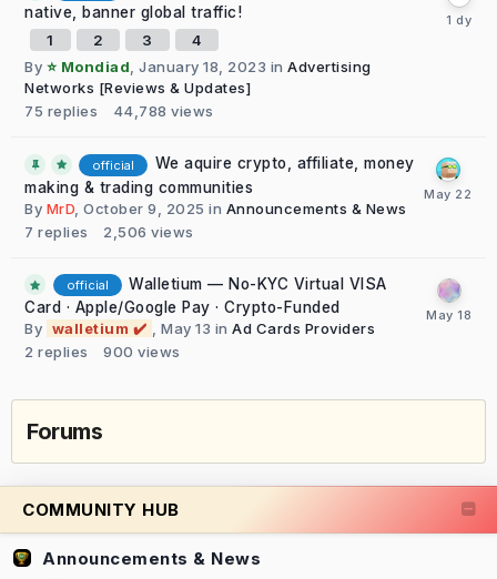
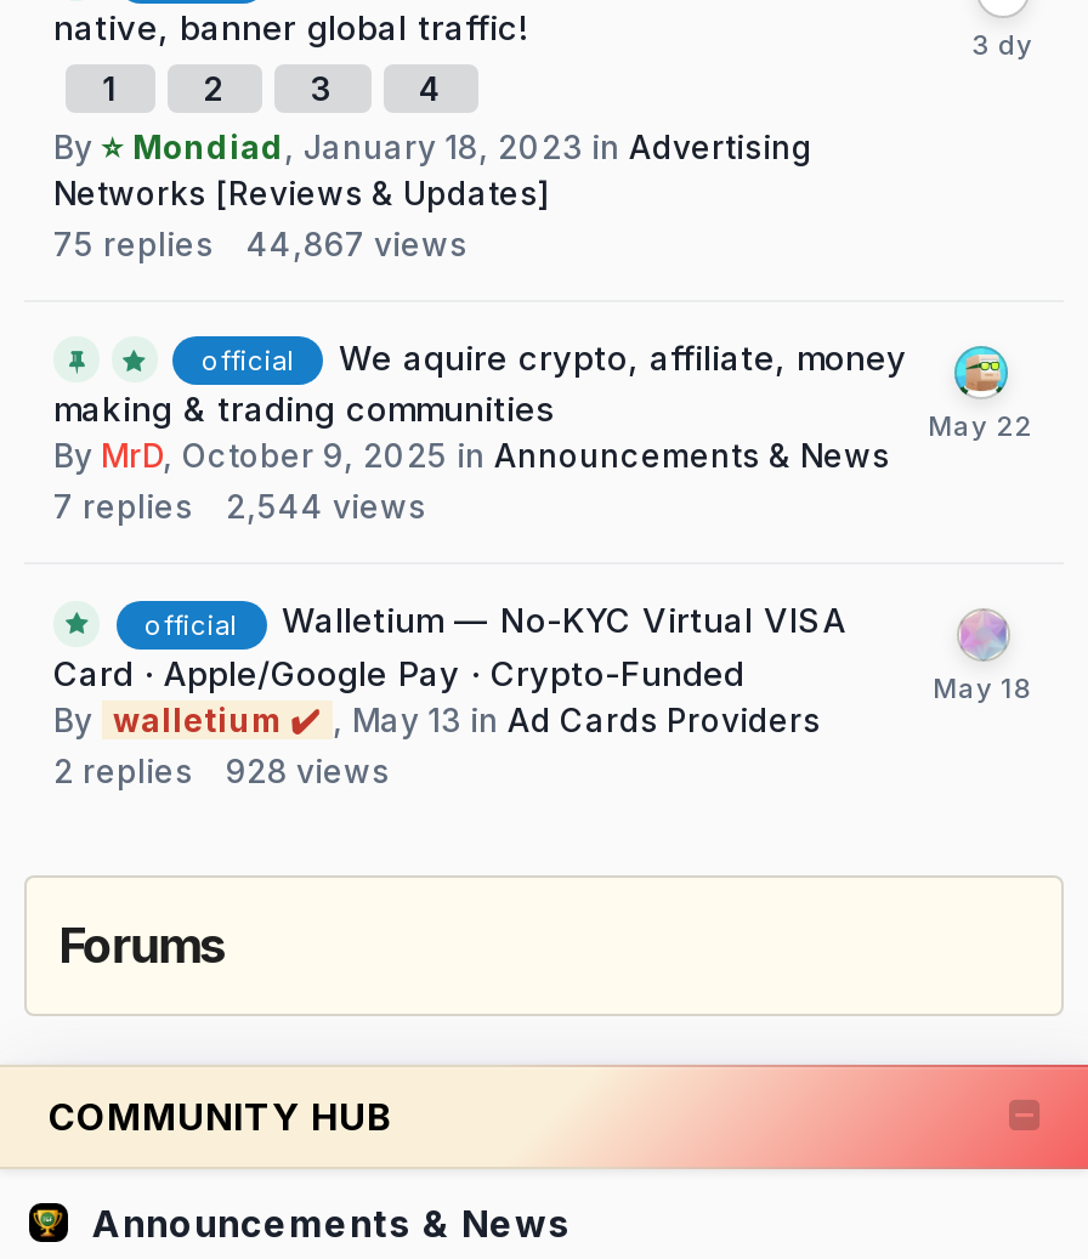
[24,102,214,120] 75 replies 44,788 views -> [53,224,467,263] 75 replies 44,867 views
[24,223,194,240] 7 replies 2,506 views -> [53,487,426,526] 7 replies 2,544 views
[24,343,180,360] 2 replies 900 views -> [53,750,390,789] 2 replies 928 views

